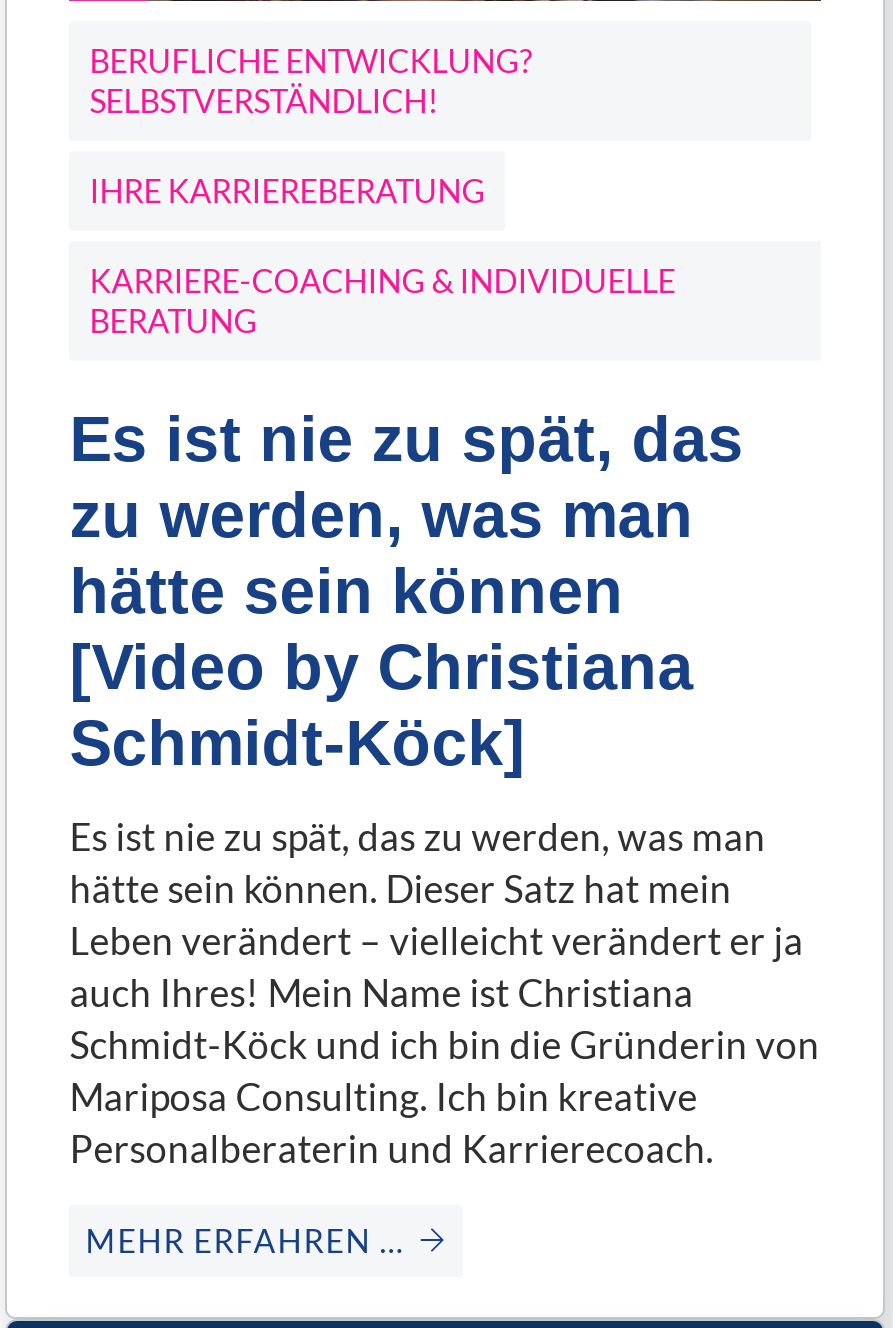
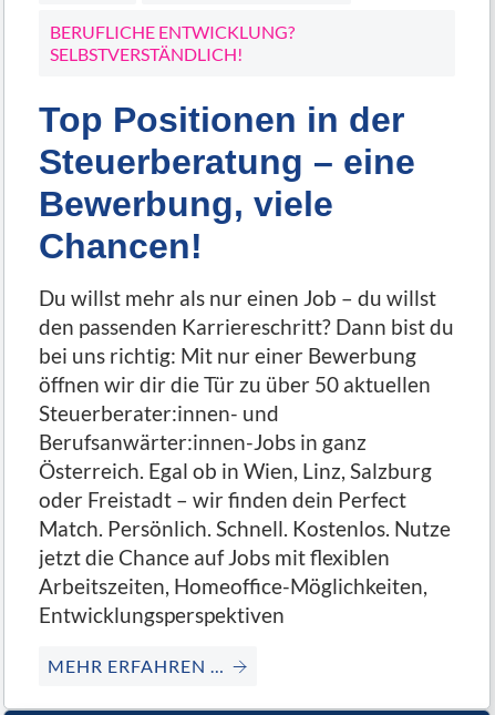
[69,170,819,1170] IHRE KARRIEREBERATUNG | KARRIERE-COACHING & INDIVIDUELLE | BERATUNG | Es ist nie zu spät, das | zu werden, was man | hätte sein können | [Video by Christiana | Schmidt-Köck] | Es ist nie zu spät, das zu werden, was man | hätte sein können. Dieser Satz hat mein | Leben verändert – vielleicht verändert er ja | auch Ihres! Mein Name ist Christiana | Schmidt-Köck und ich bin die Gründerin von | Mariposa Consulting. Ich bin kreative | Personalberaterin und Karrierecoach. -> [39,100,454,628] Top Positionen in der | Steuerberatung – eine | Bewerbung, viele | Chancen! | Du willst mehr als nur einen Job – du willst | den passenden Karriereschritt? Dann bist du | bei uns richtig: Mit nur einer Bewerbung | öffnen wir dir die Tür zu über 50 aktuellen | Steuerberater:innen- und | Berufsanwärter:innen-Jobs in ganz | Österreich. Egal ob in Wien, Linz, Salzburg | oder Freistadt – wir finden dein Perfect | Match. Persönlich. Schnell. Kostenlos. Nutze | jetzt die Chance auf Jobs mit flexiblen | Arbeitszeiten, Homeoffice-Möglichkeiten, | Entwicklungsperspektiven

